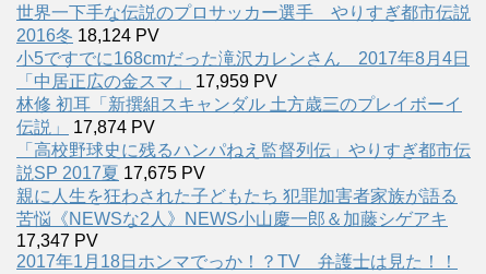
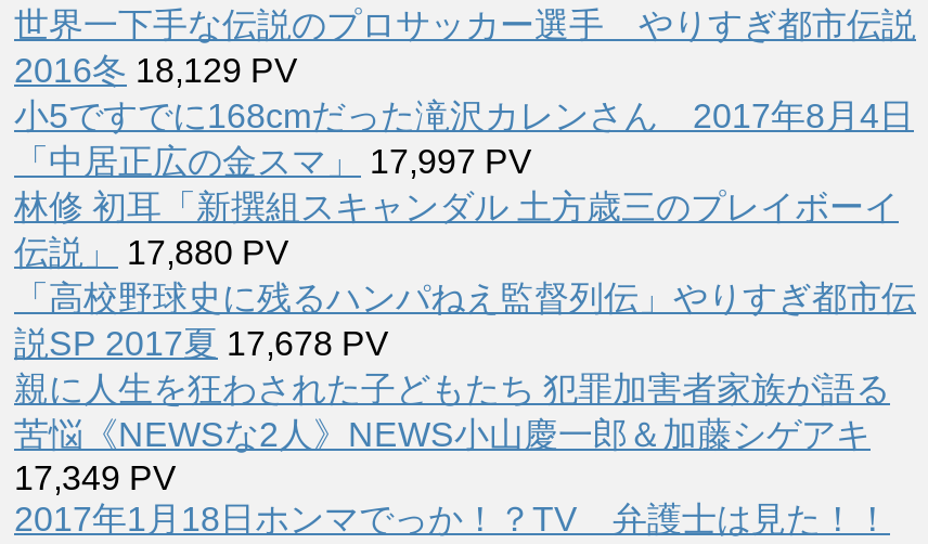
[16,26,159,44] 2016冬18,124 PV -> [14,51,298,88] 2016冬18,129 PV
[16,72,277,90] 「中居正広の金スマ」17,959 PV -> [14,142,532,179] 「中居正広の金スマ」17,997 PV
[16,118,155,136] 伝説」17,874 PV -> [14,233,289,270] 伝説」17,880 PV
[16,163,205,182] 説SP 2017夏17,675 PV -> [14,324,389,361] 説SP 2017夏17,678 PV
[16,231,98,250] 17,347 PV -> [14,459,177,496] 17,349 PV

